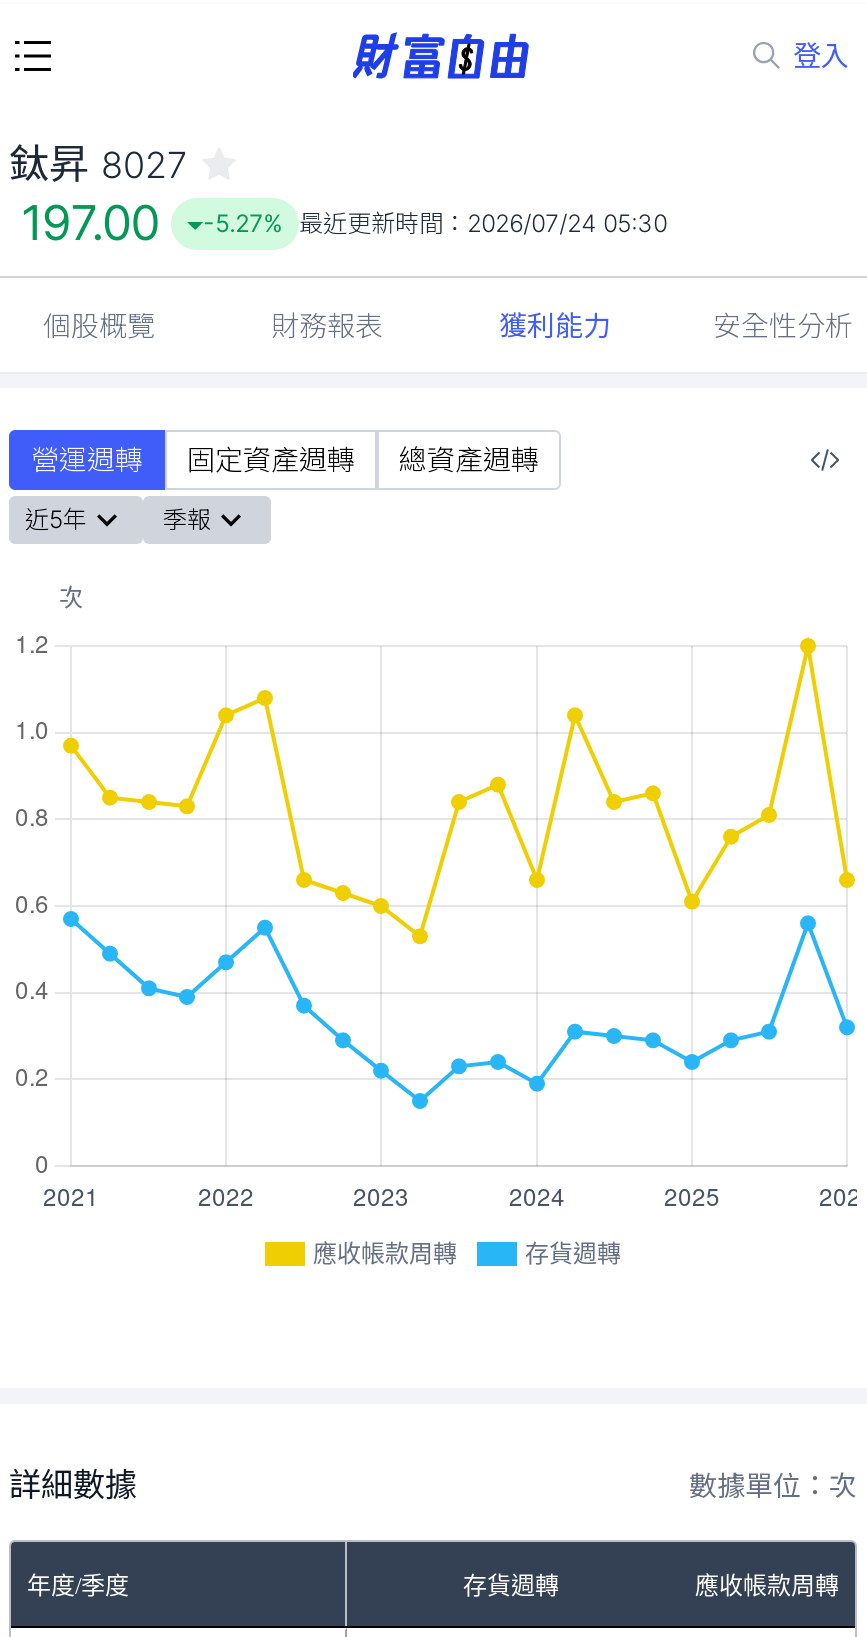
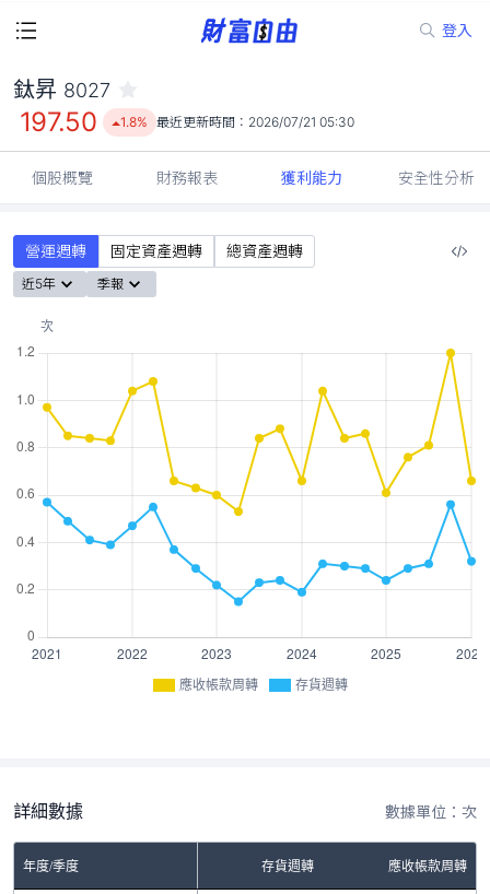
[21,194,159,252] 197.00 -> [20,106,96,138] 197.50
[203,208,667,238] -5.27% 最近更新時間：2026/07/24 05:30 -> [121,114,355,130] 1.8% 最近更新時間：2026/07/21 05:30

